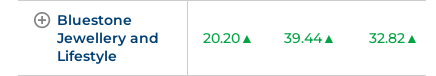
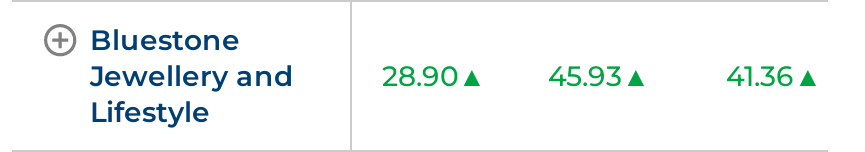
[203,29,240,47] 20.20 -> [382,58,458,94] 28.90
[284,29,322,47] 39.44 -> [548,58,622,94] 45.93
[369,29,405,47] 32.82 -> [726,58,794,94] 41.36

